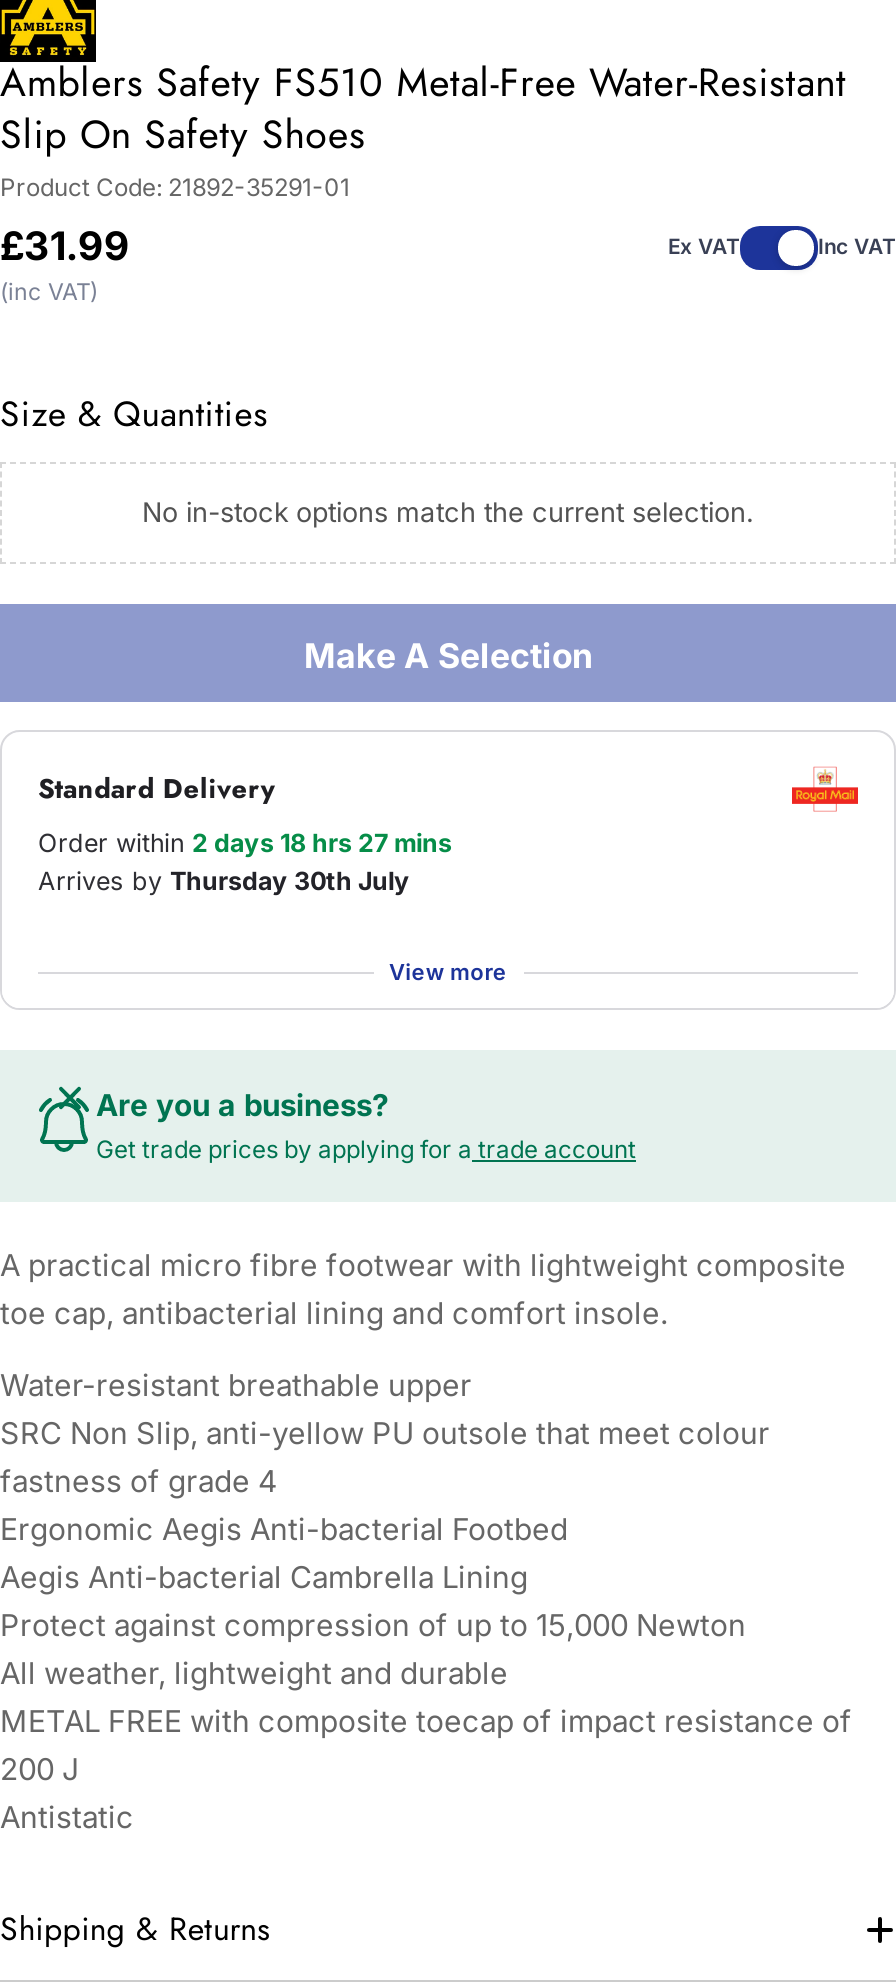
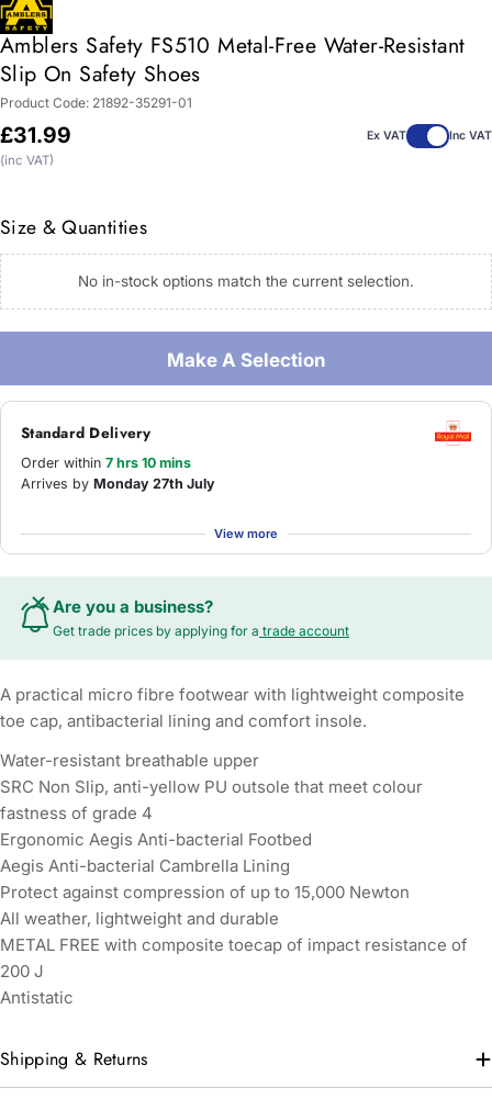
[38,828,452,896] Order within 2 days 18 hrs 27 mins | Arrives by Thursday 30th July -> [21,455,215,492] Order within 7 hrs 10 mins | Arrives by Monday 27th July

